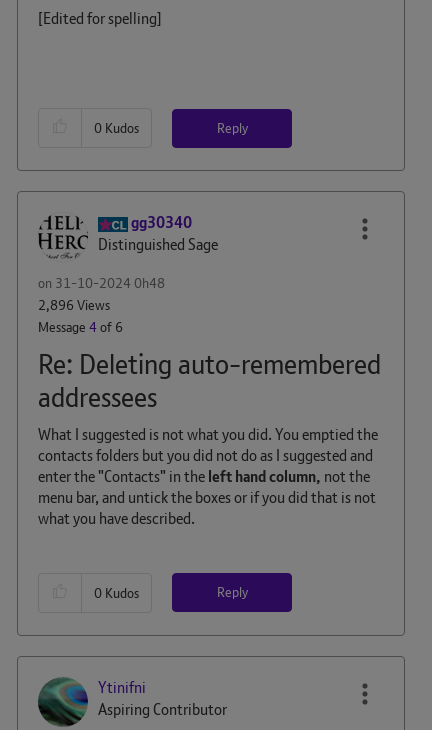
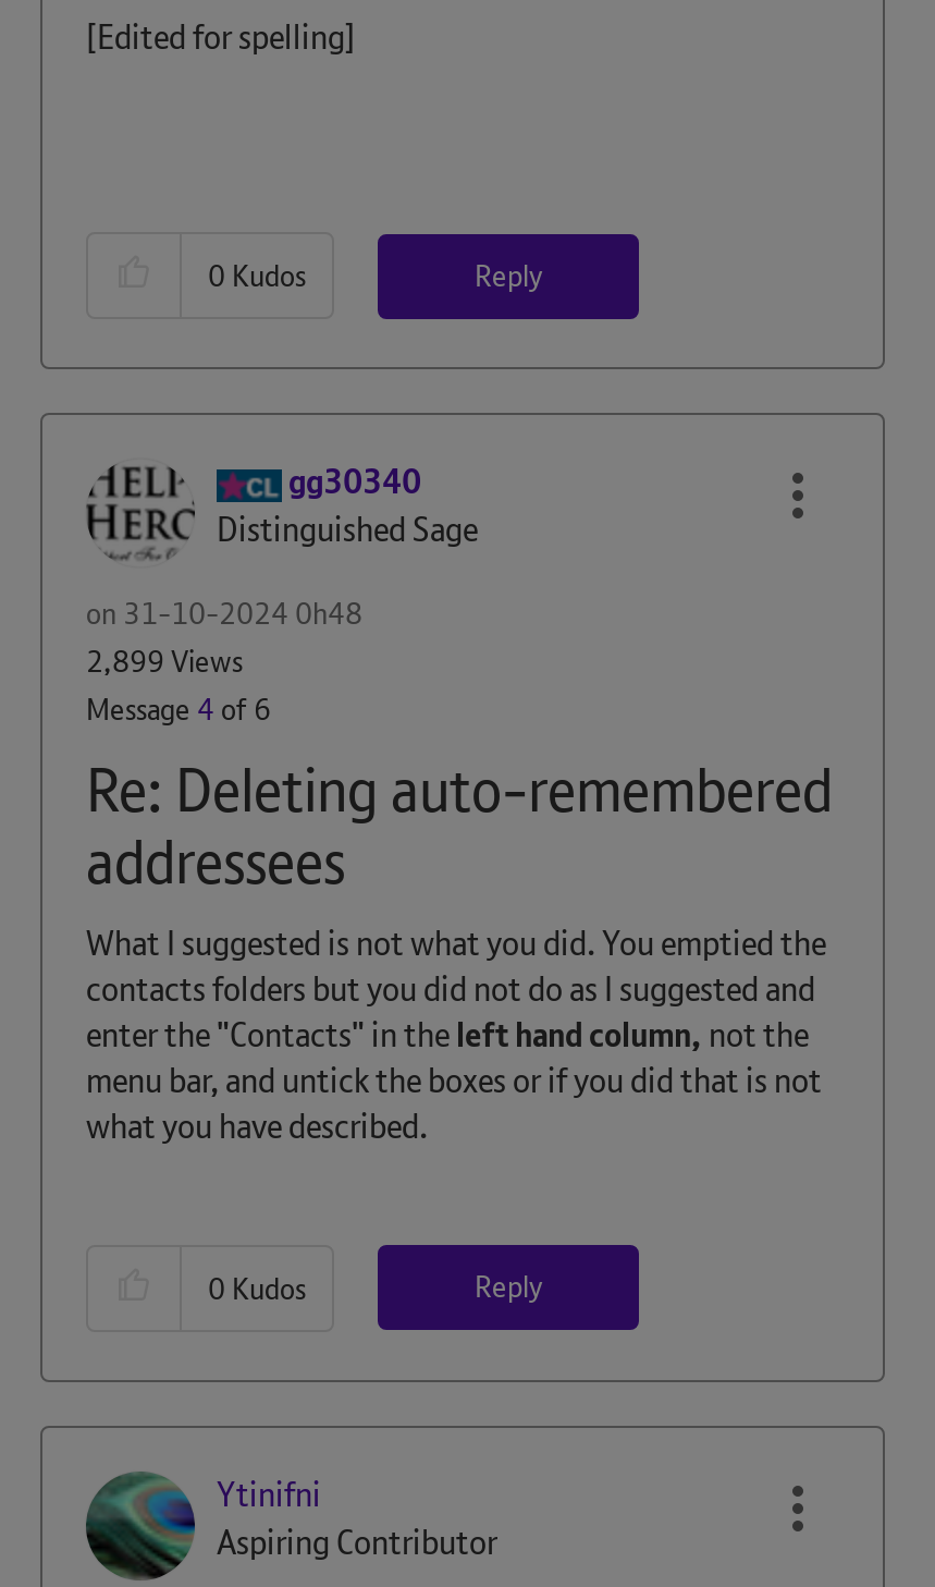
[38,296,110,314] 2,896 Views -> [86,642,243,681] 2,899 Views

